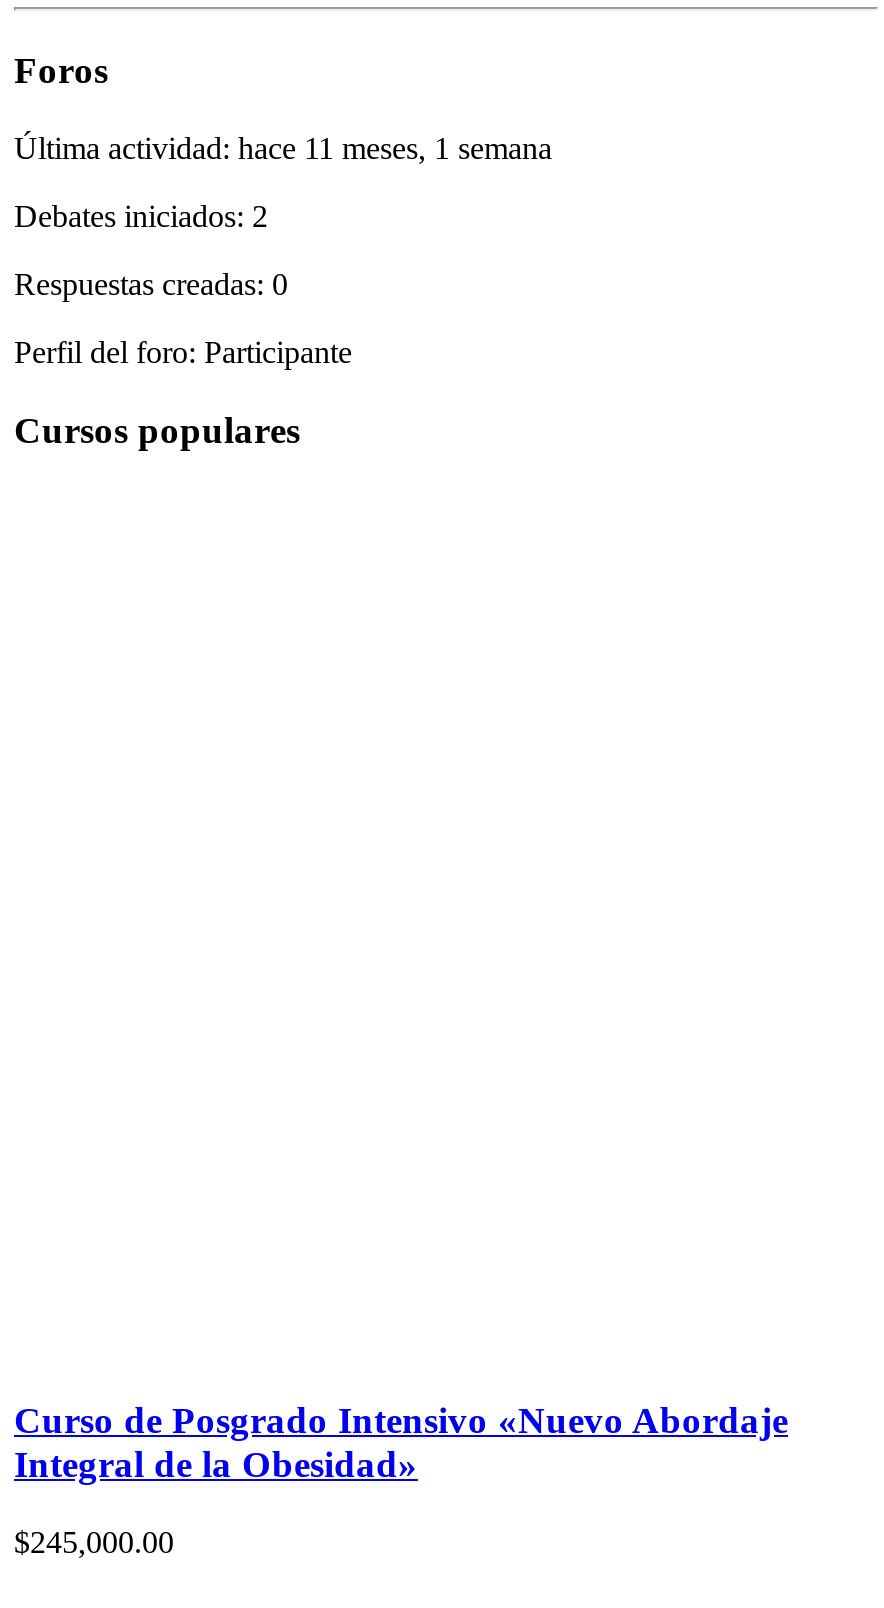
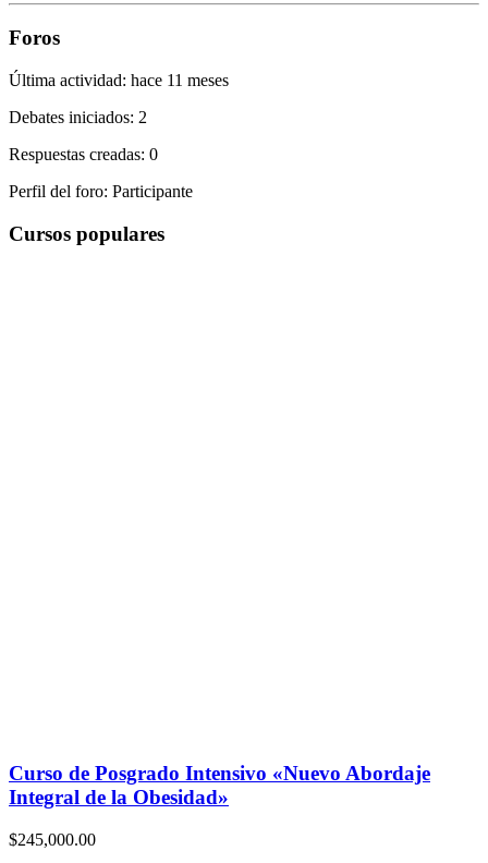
[14,131,552,165] Última actividad: hace 11 meses, 1 semana -> [9,71,229,89] Última actividad: hace 11 meses

